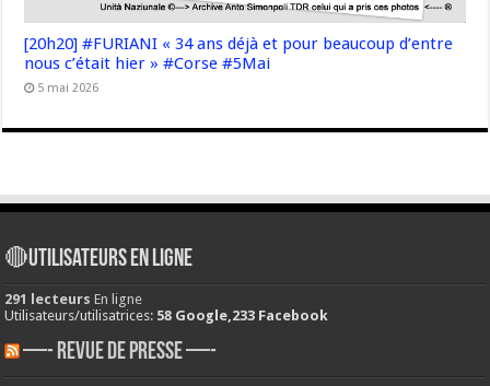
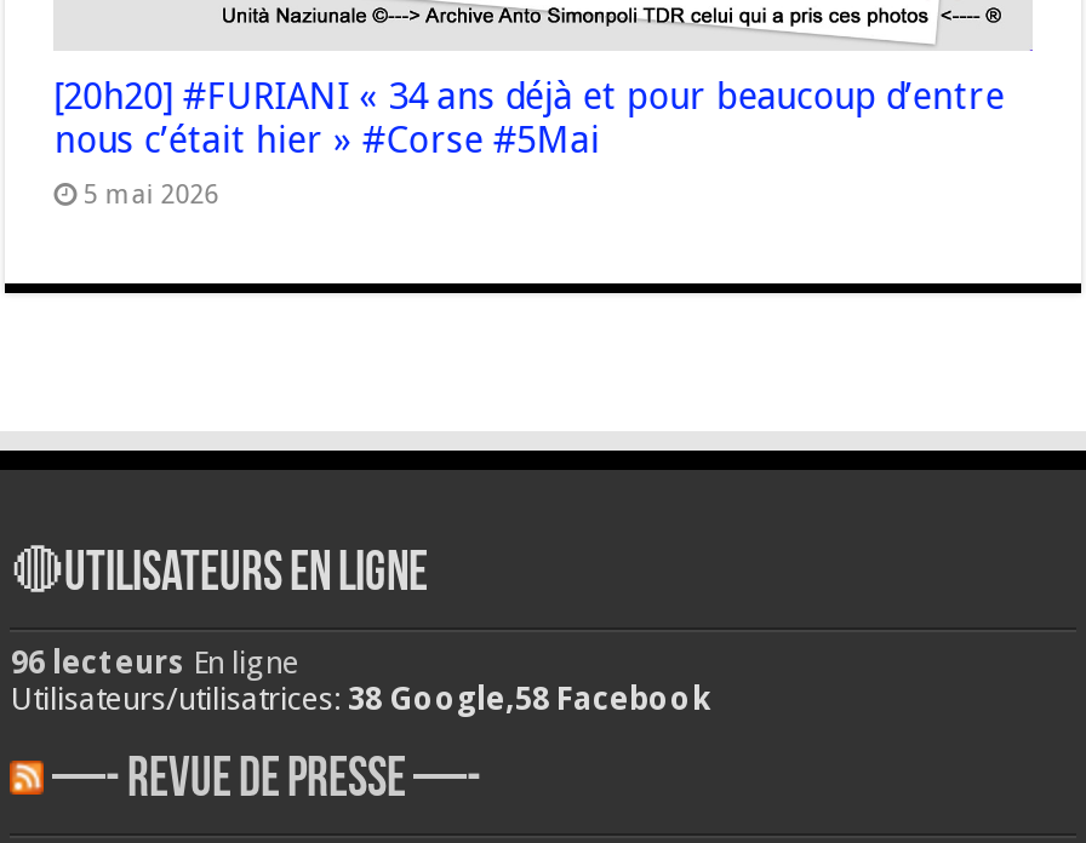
[5,291,143,308] 291 lecteurs En ligne -> [11,646,299,682] 96 lecteurs En ligne
[5,308,329,324] Utilisateurs/utilisatrices: 58 Google,233 Facebook -> [11,682,711,718] Utilisateurs/utilisatrices: 38 Google,58 Facebook

